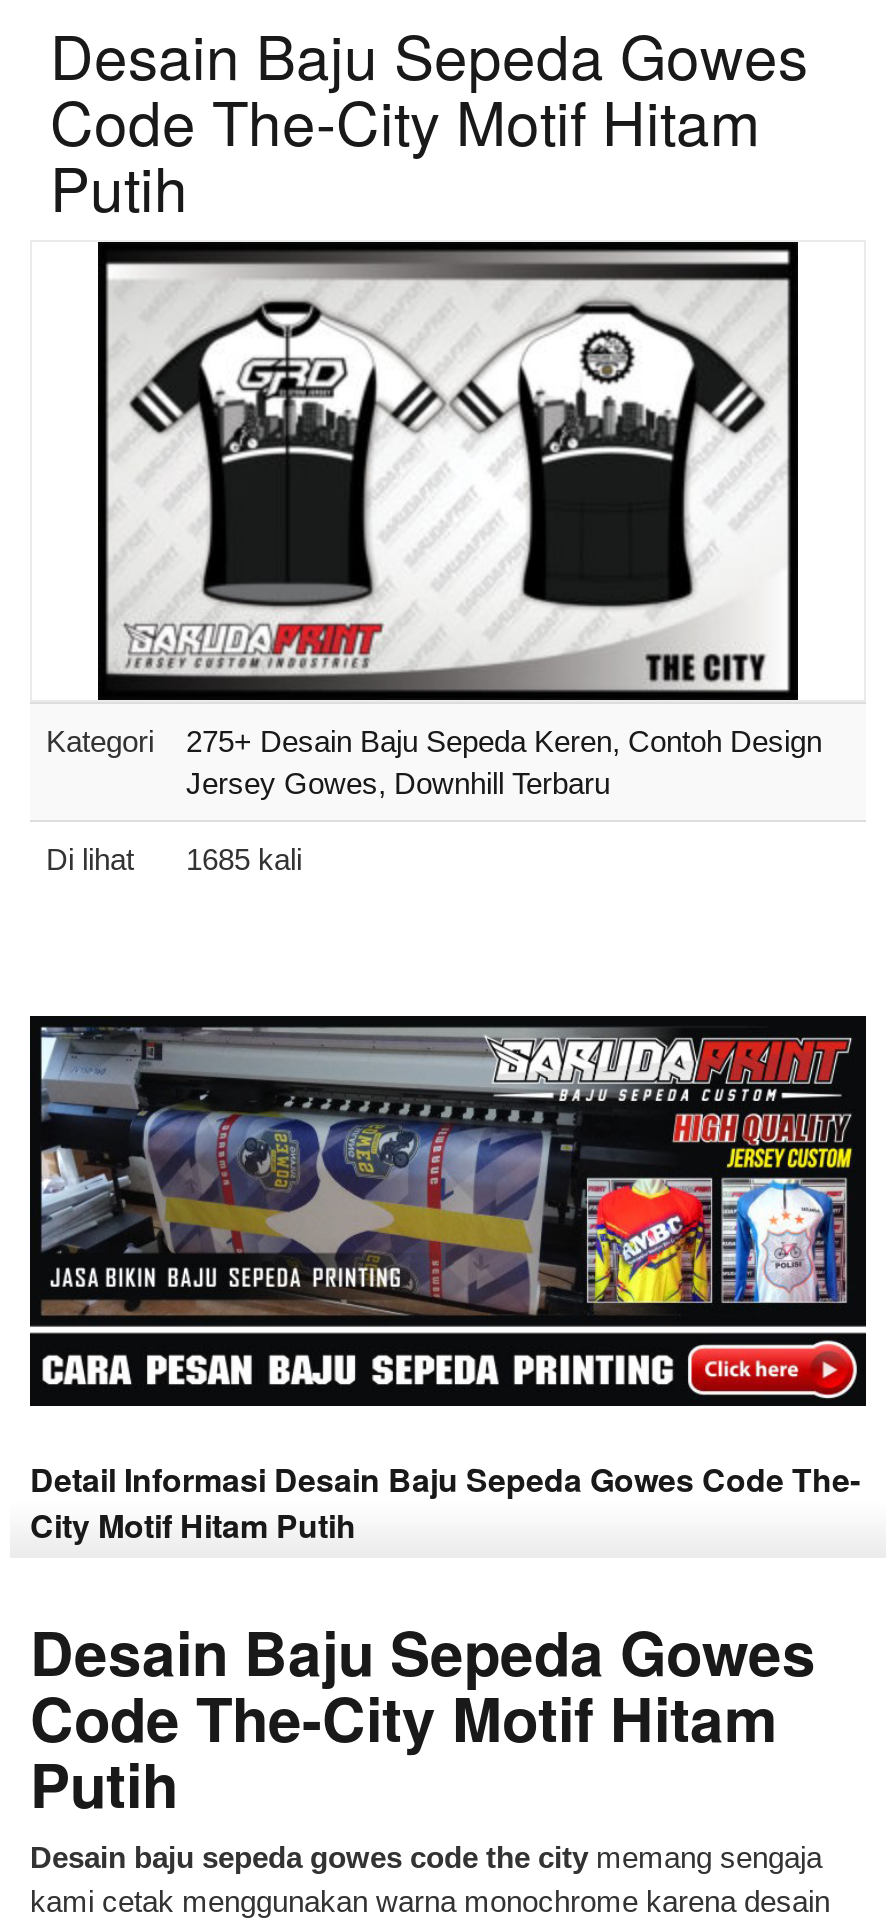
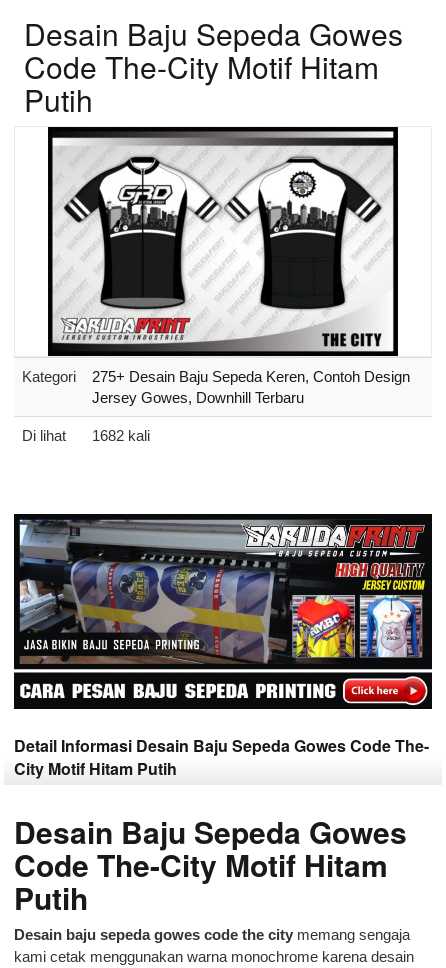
[46,841,302,875] Di lihat 1685 kali -> [22,427,150,444] Di lihat 1682 kali

